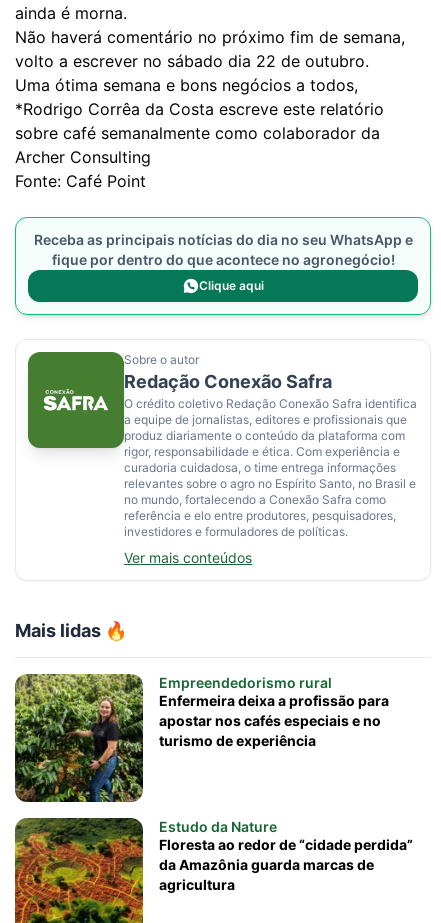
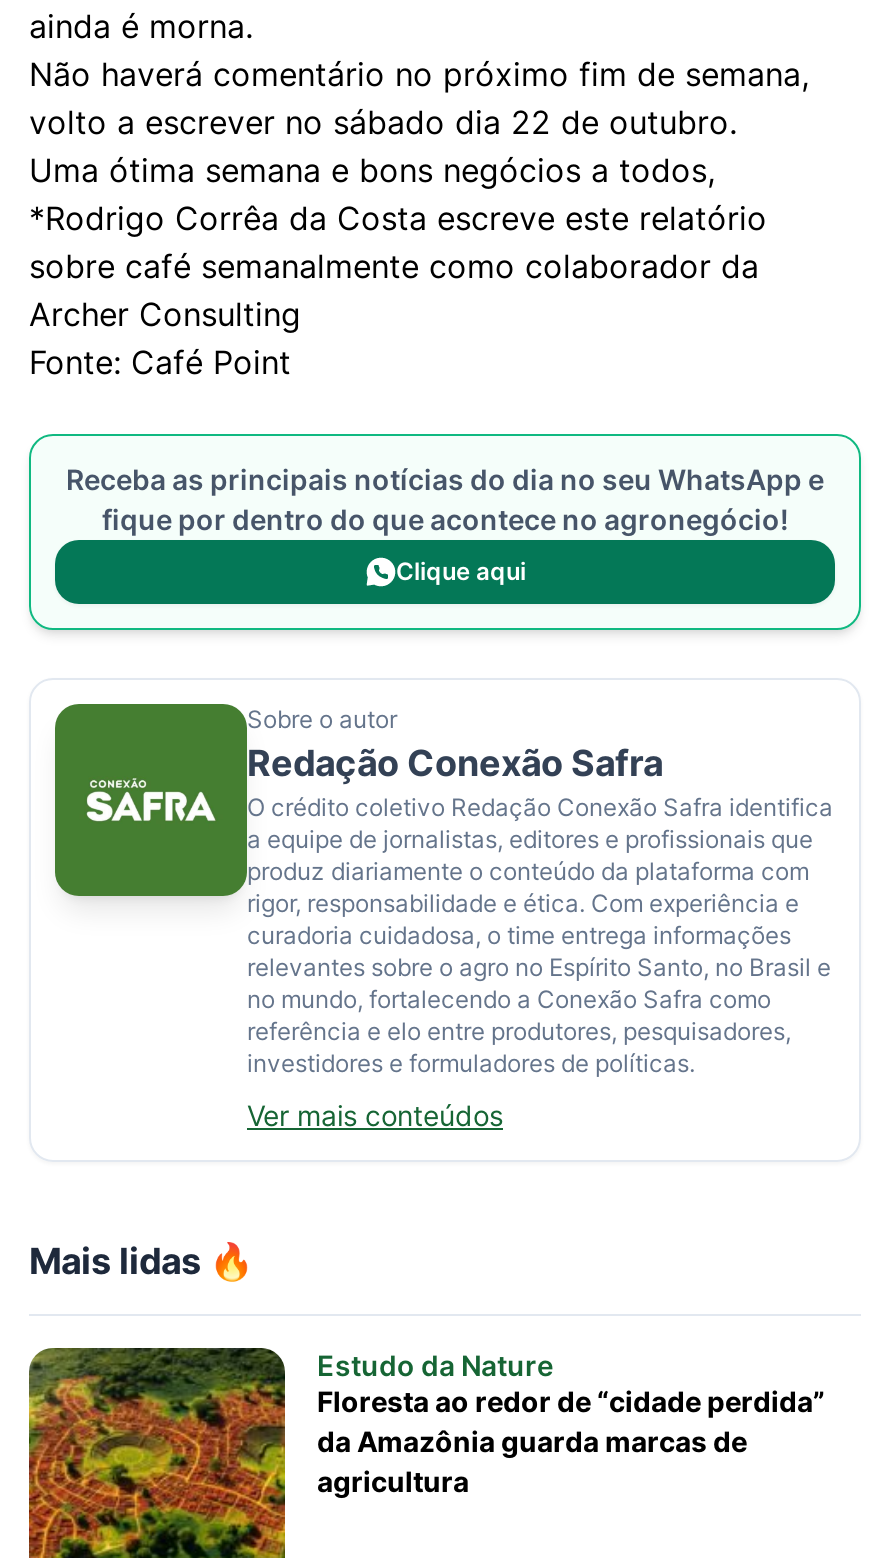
[14,673,389,803] [image] | Empreendedorismo rural | Enfermeira deixa a profissão para | apostar nos cafés especiais e no | turismo de experiência -> none

